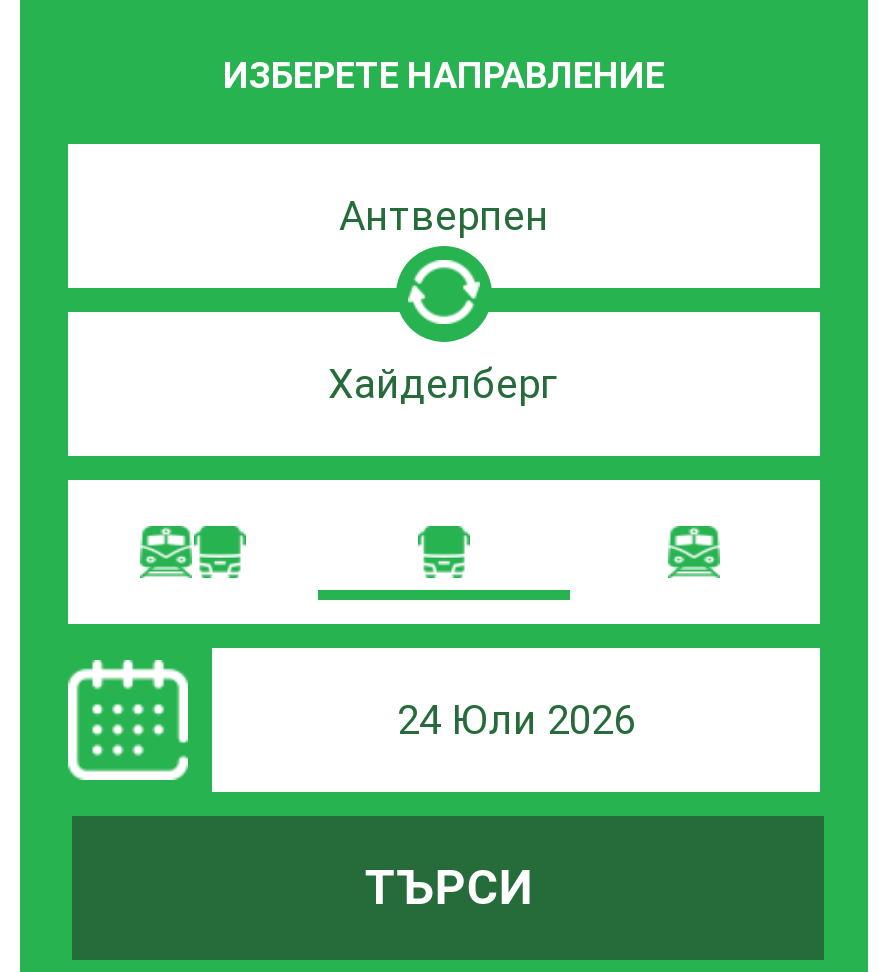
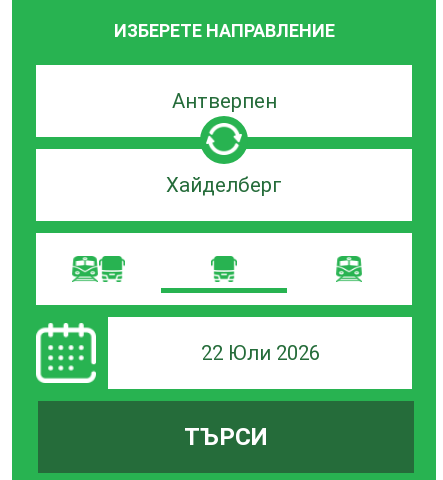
[397,696,635,744] 24 Юли 2026 -> [200,341,319,365] 22 Юли 2026

